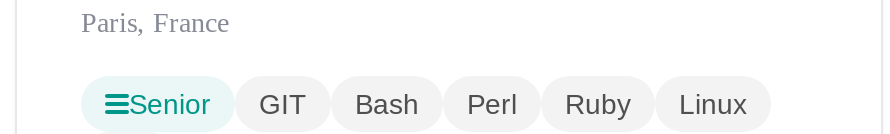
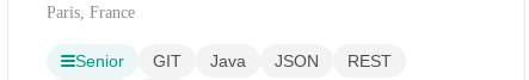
[355,87,747,119] Bash | Perl | Ruby | Linux -> [210,52,392,71] Java | JSON | REST

